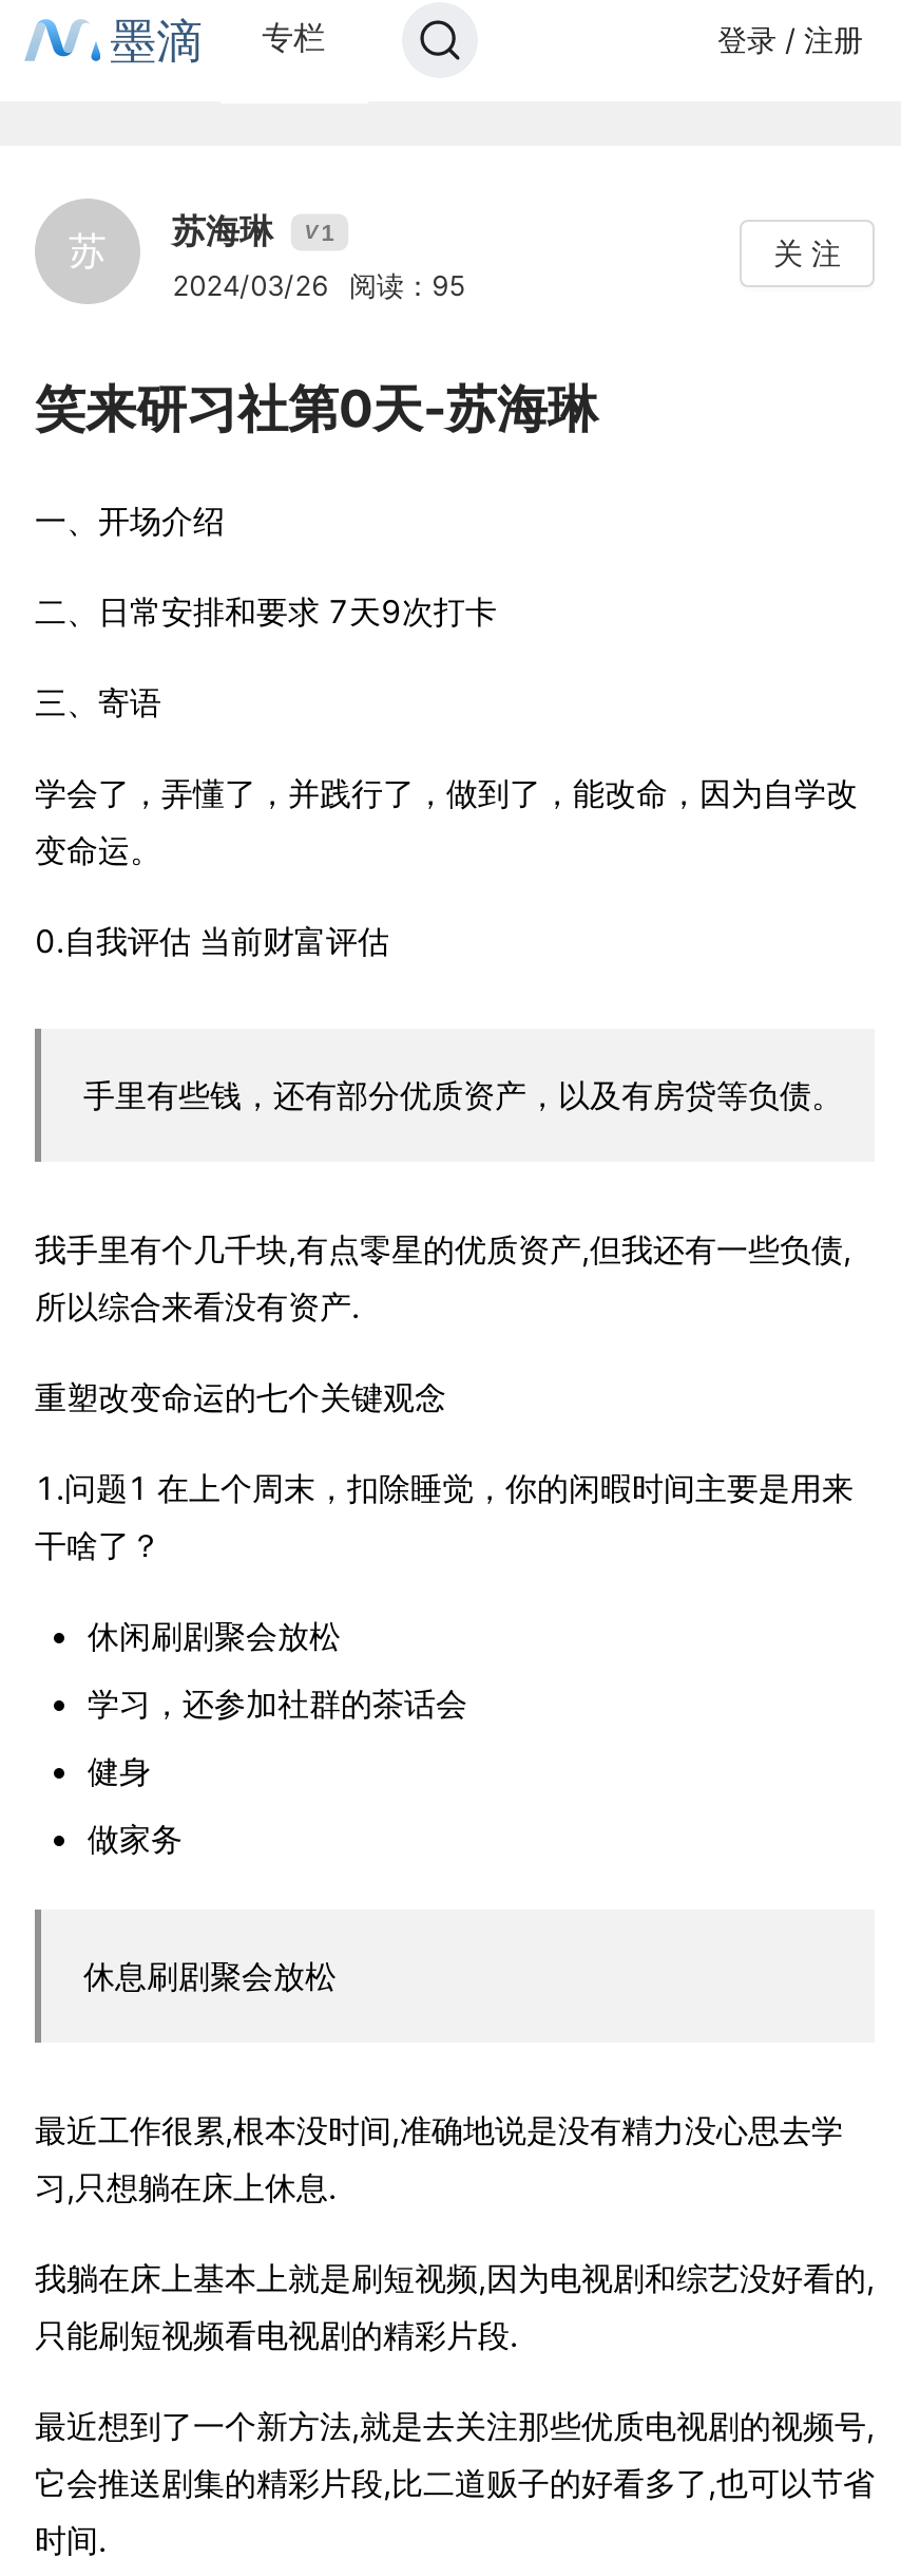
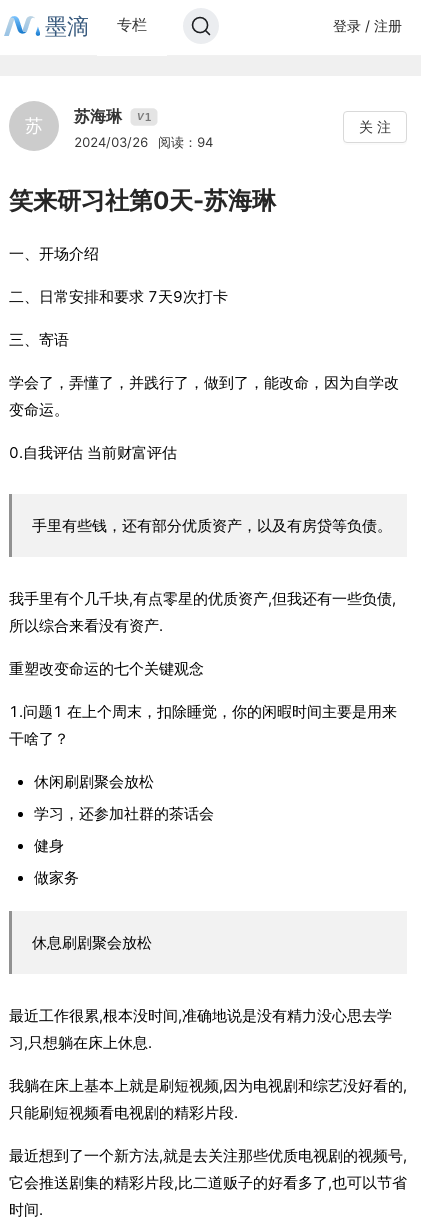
[172,268,465,302] 2024/03/26 阅读：95 -> [74,134,213,150] 2024/03/26 阅读：94

